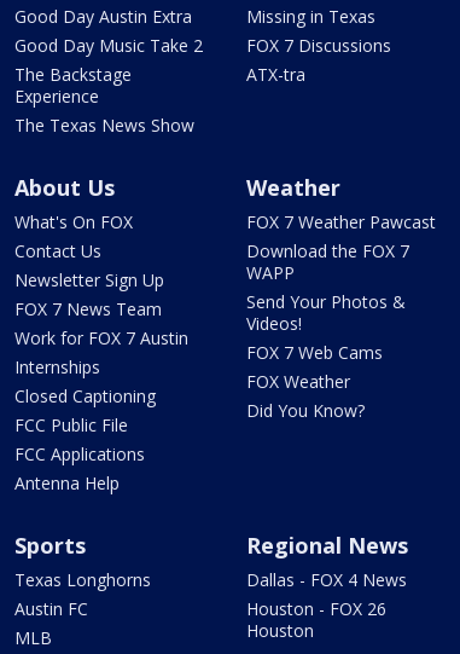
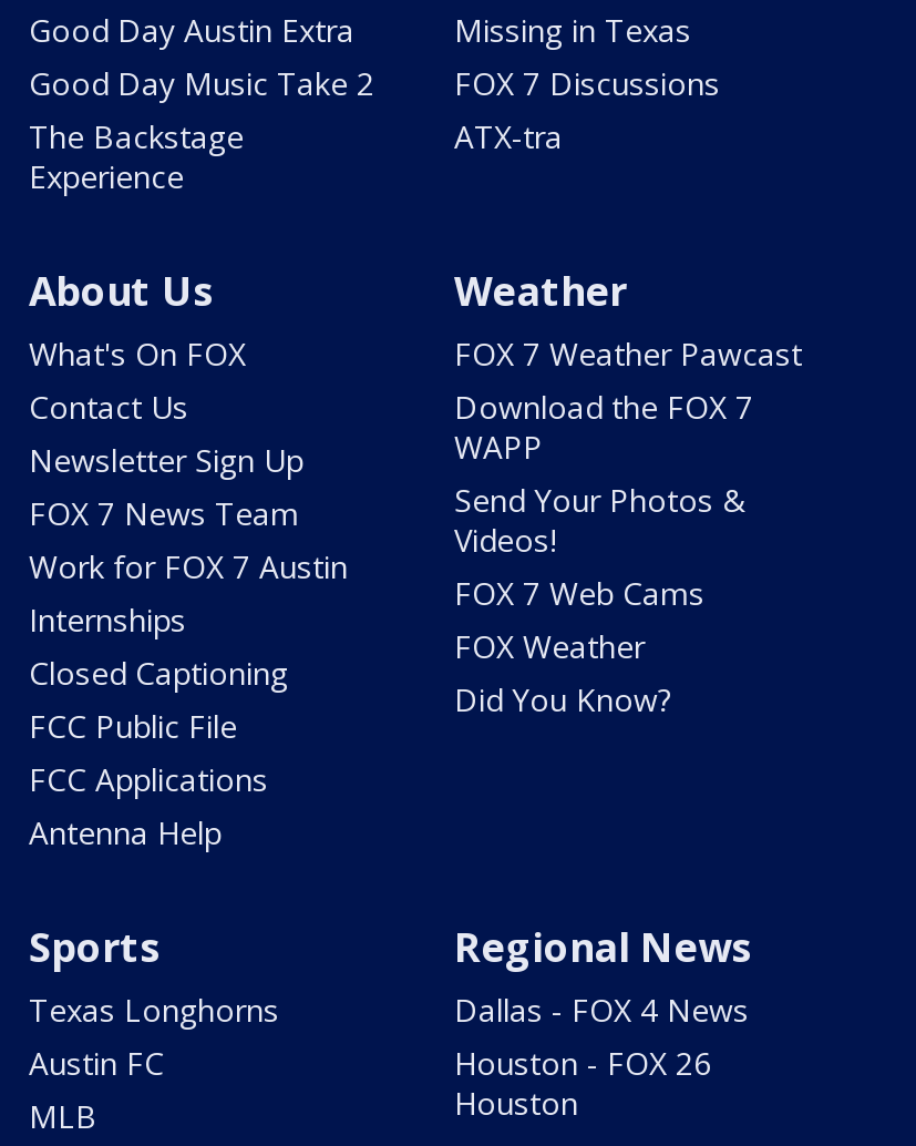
[14,114,194,136] The Texas News Show -> none

